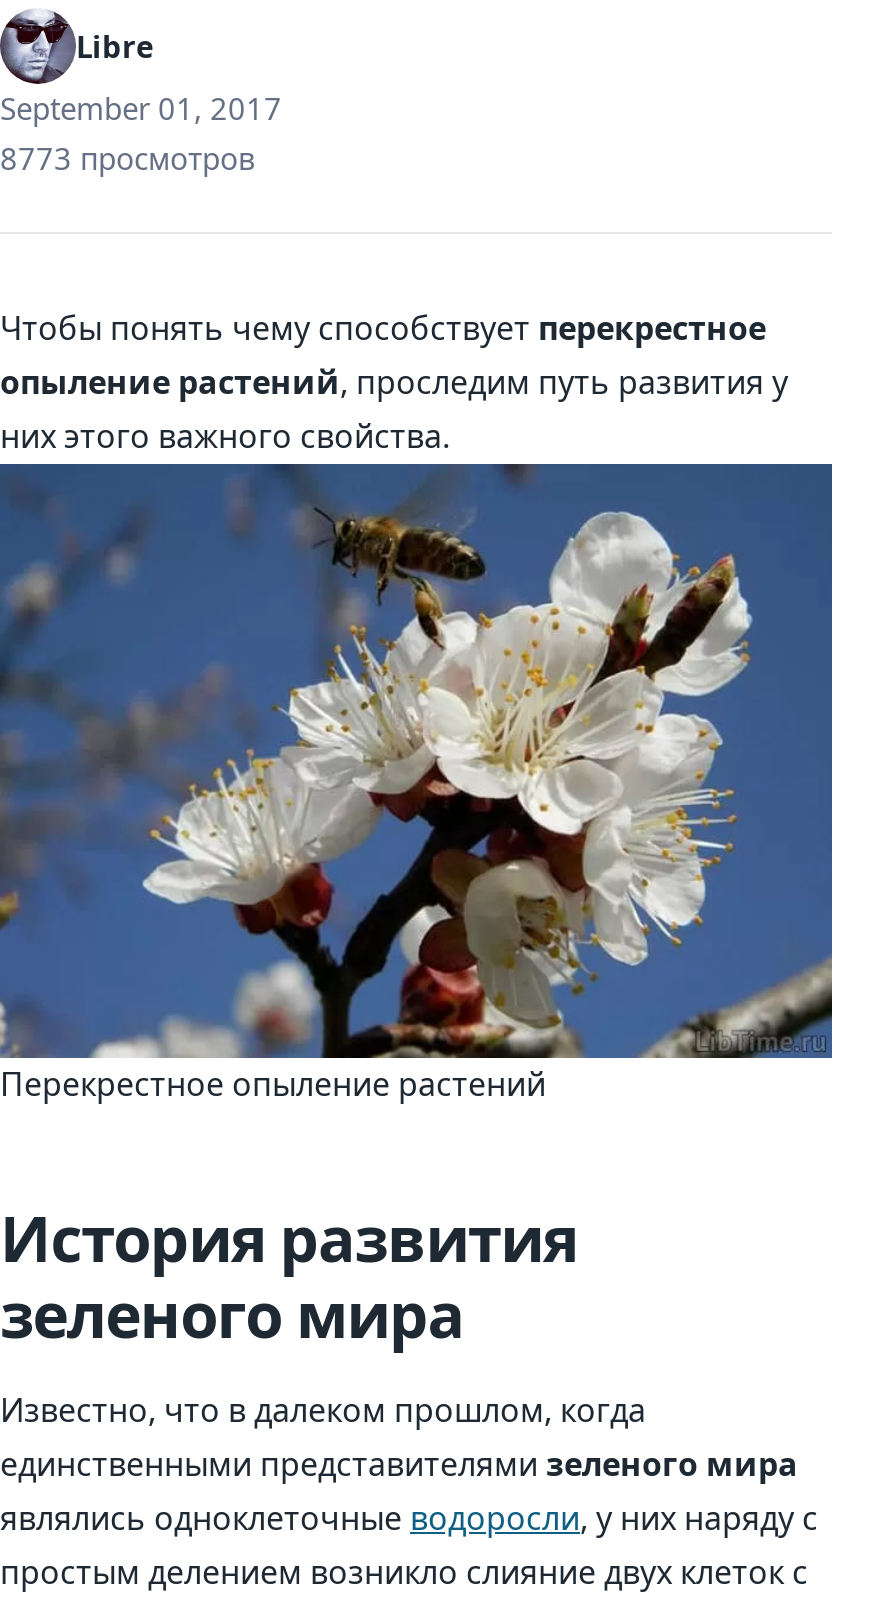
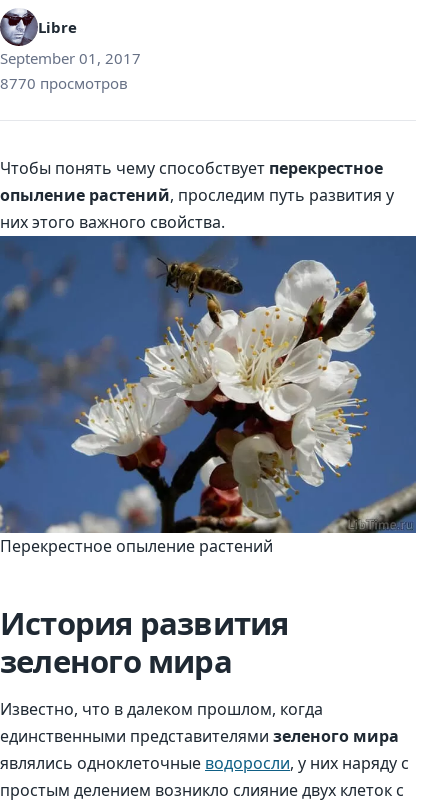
[0,138,256,178] 8773 просмотров -> [0,73,128,93] 8770 просмотров

